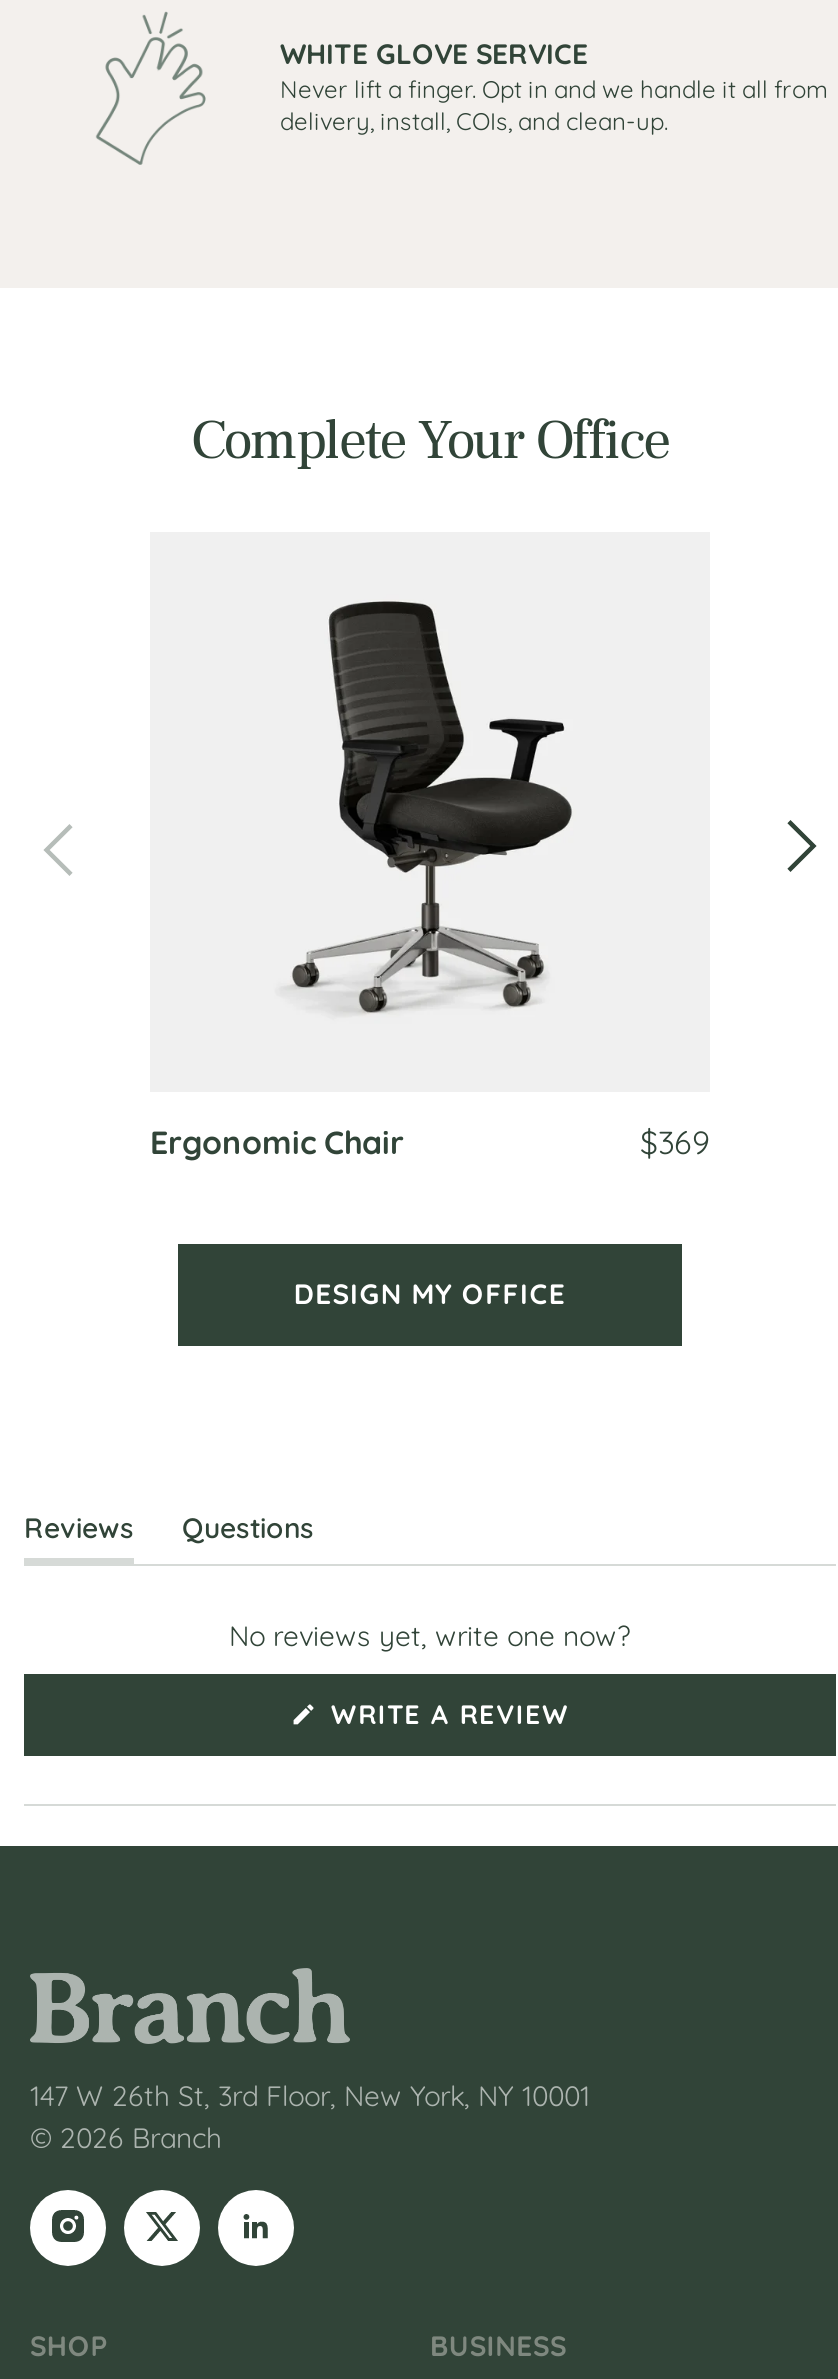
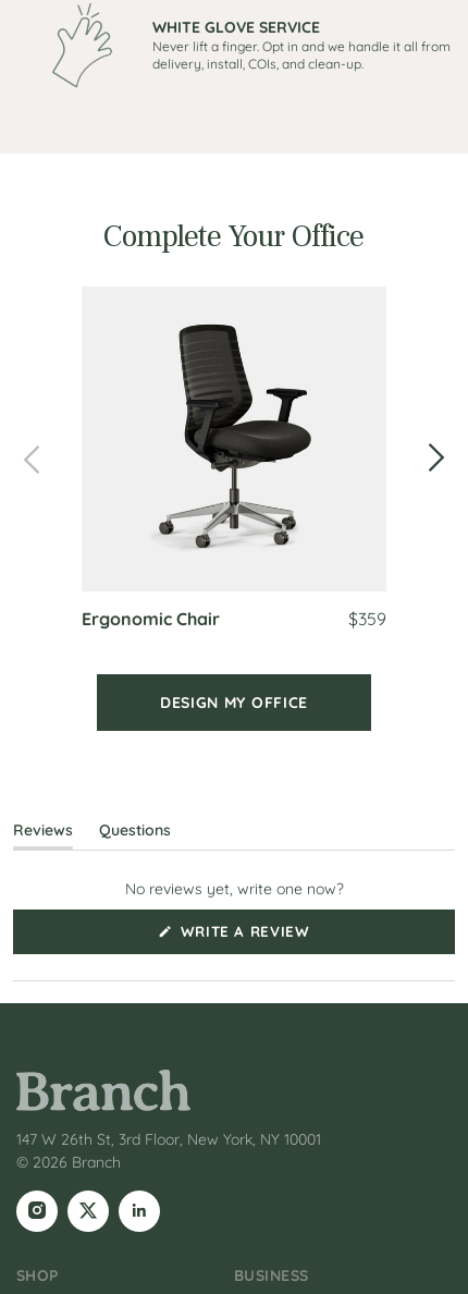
[640,1121,710,1161] $369 -> [348,608,386,630] $359

